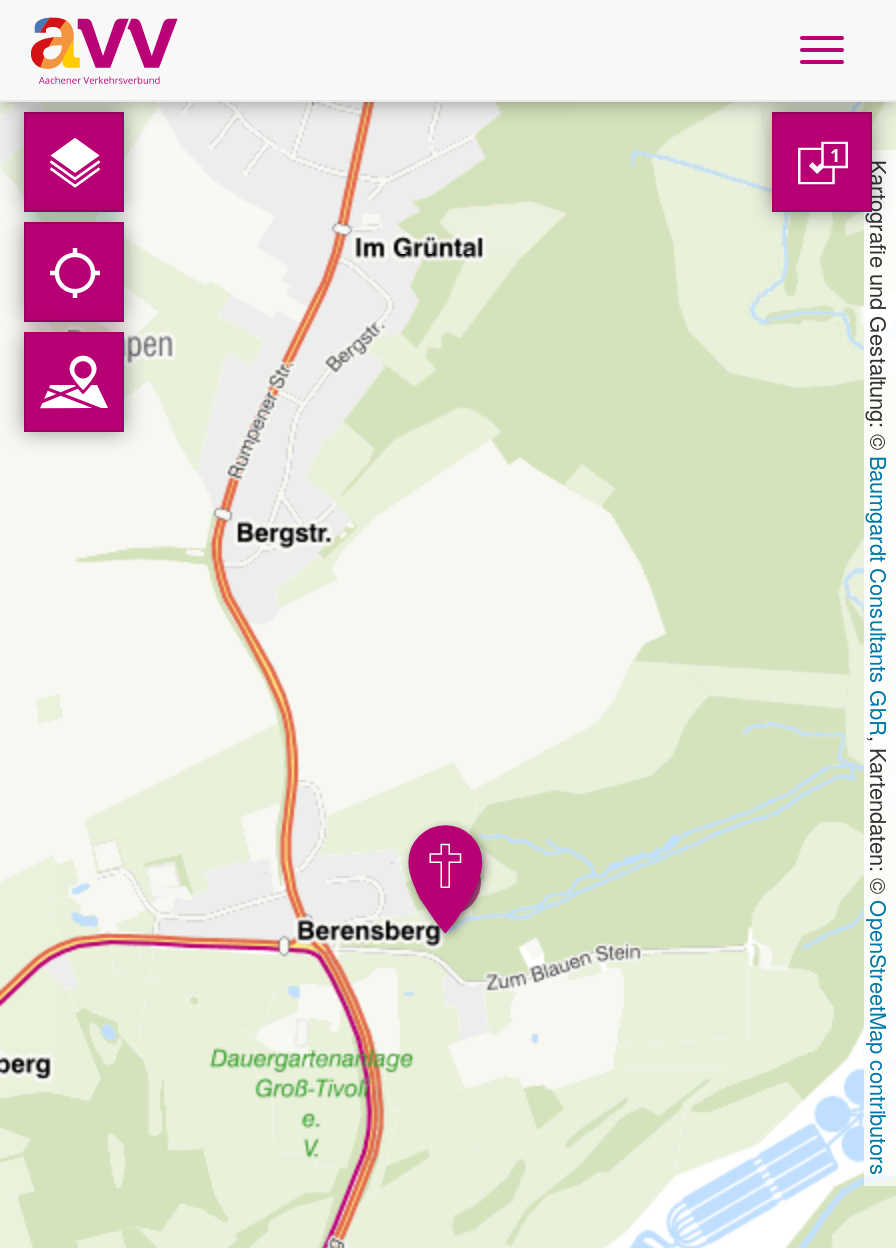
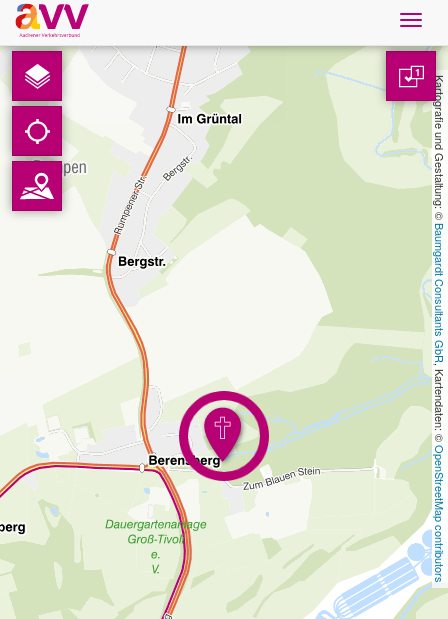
[358,792,538,972] [image] -> [178,390,270,482] [image]

